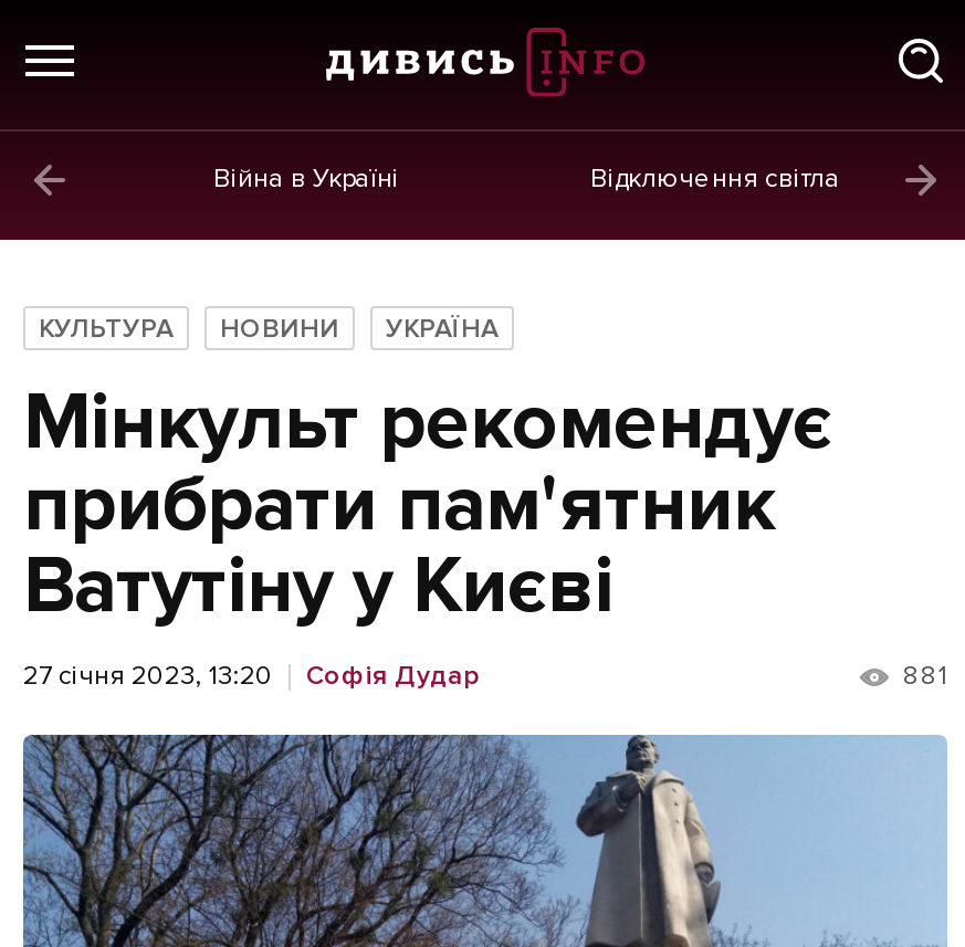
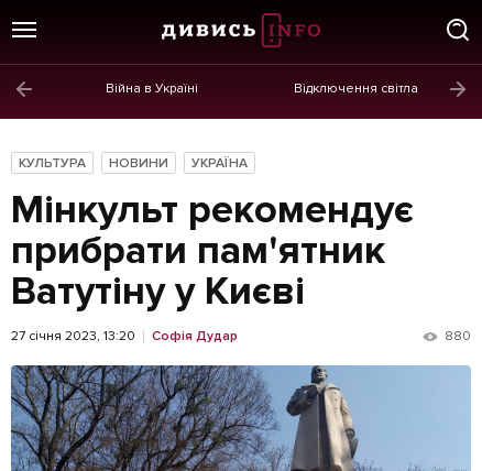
[903,660,947,693] 881 -> [445,328,471,345] 880

